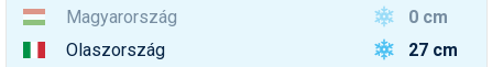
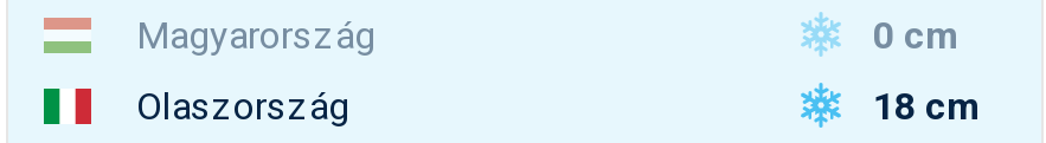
[408,39,458,60] 27 cm -> [873,83,980,128] 18 cm

